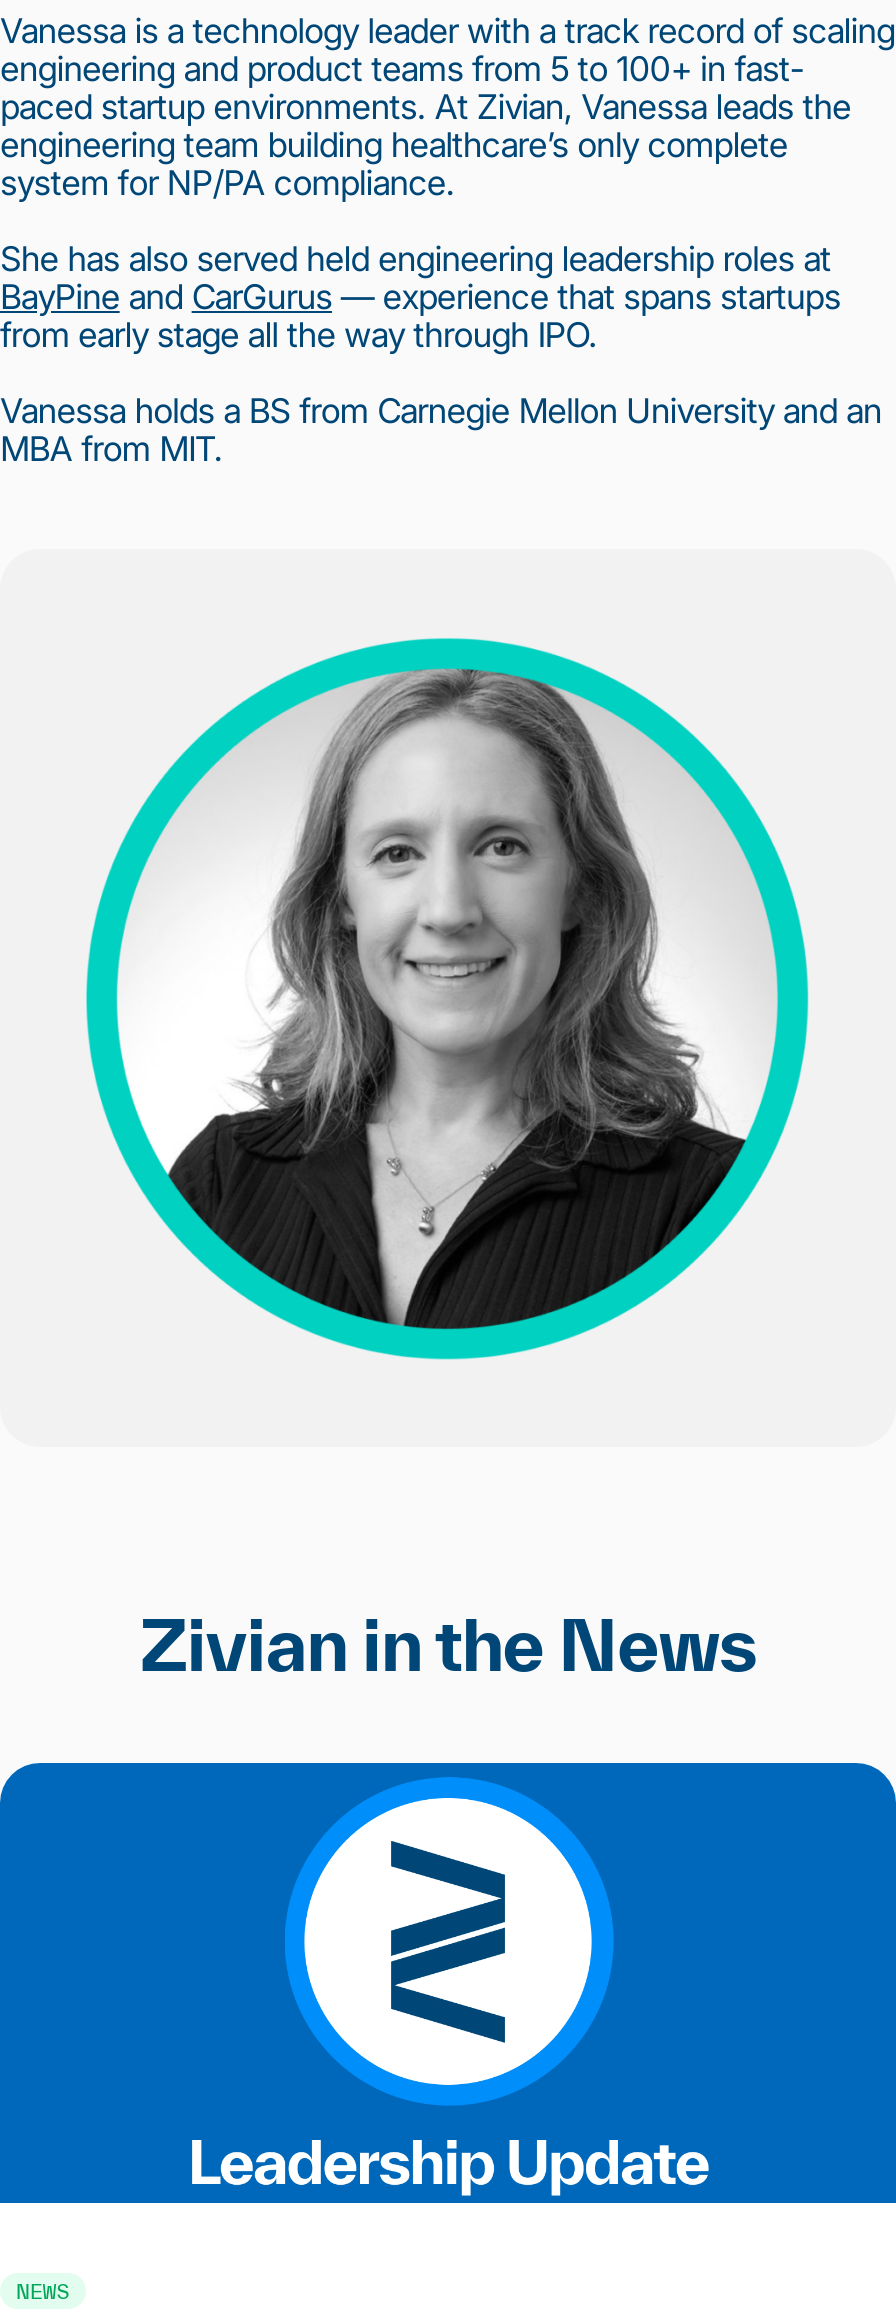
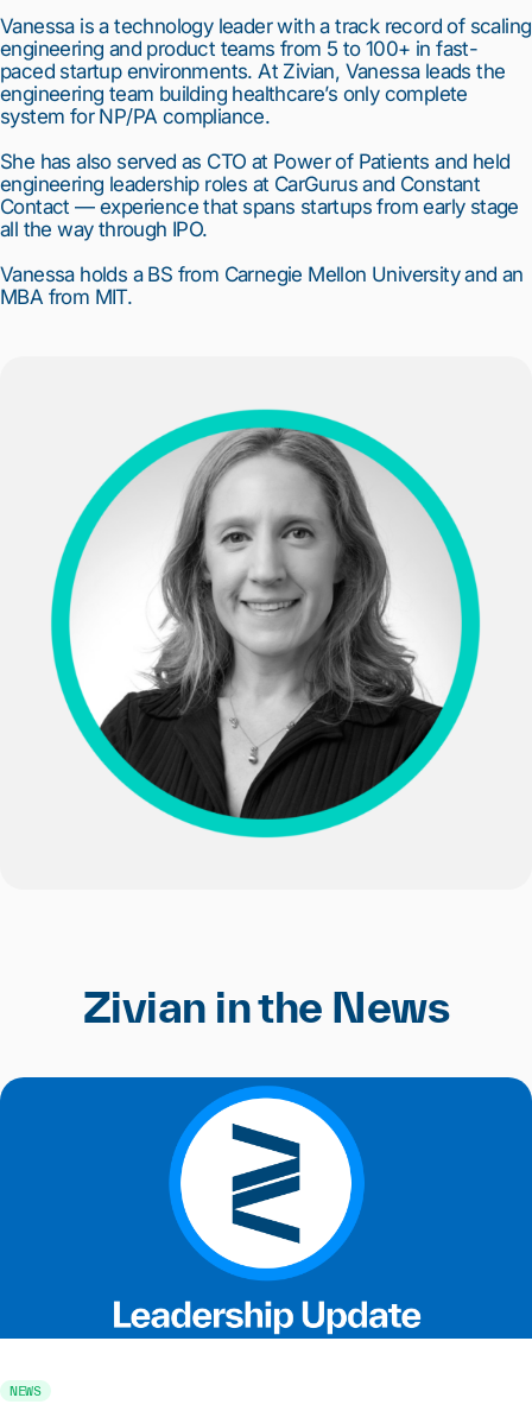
[0,238,840,354] She has also served held engineering leadership roles at | BayPine and CarGurus — experience that spans startups | from early stage all the way through IPO. -> [0,149,519,241] She has also served as CTO at Power of Patients and held | engineering leadership roles at CarGurus and Constant | Contact — experience that spans startups from early stage | all the way through IPO.

